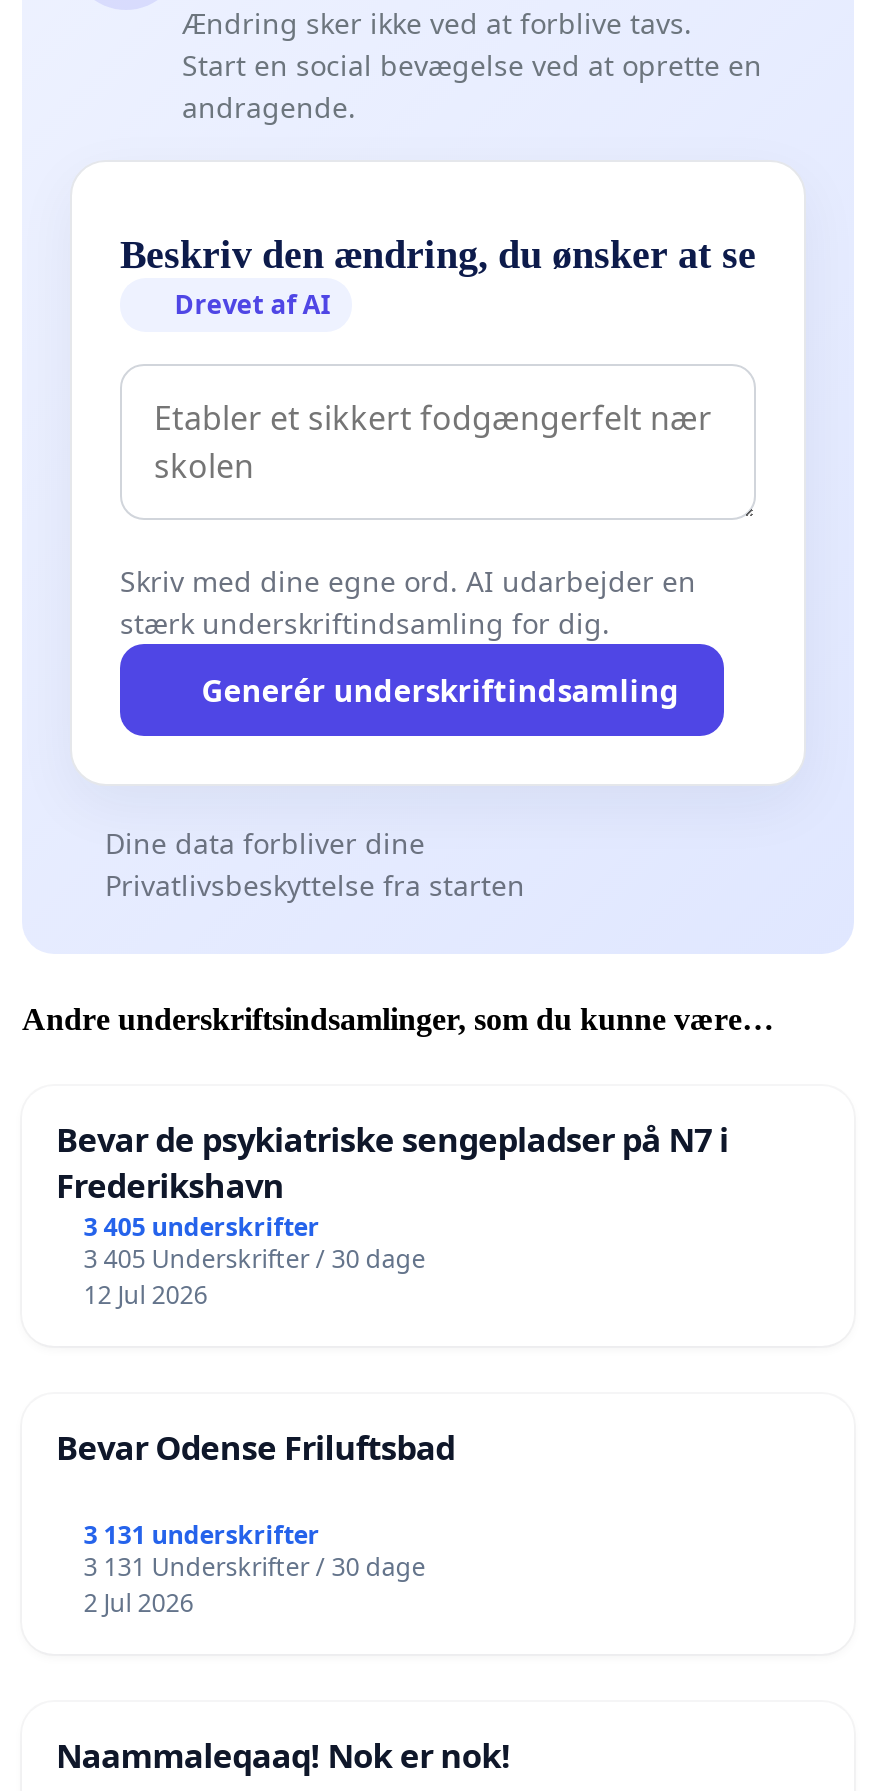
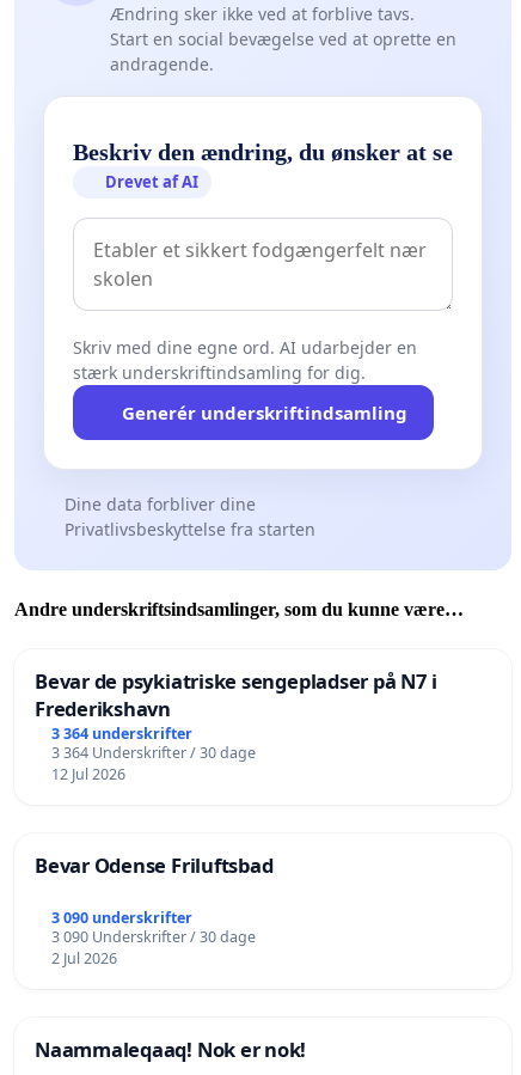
[84,1209,320,1243] 3 405 underskrifter -> [51,723,192,743] 3 364 underskrifter
[84,1241,426,1275] 3 405 Underskrifter / 30 dage -> [51,742,255,763] 3 364 Underskrifter / 30 dage
[84,1517,320,1551] 3 131 underskrifter -> [51,907,192,927] 3 090 underskrifter
[84,1549,426,1583] 3 131 Underskrifter / 30 dage -> [51,926,255,946] 3 090 Underskrifter / 30 dage

